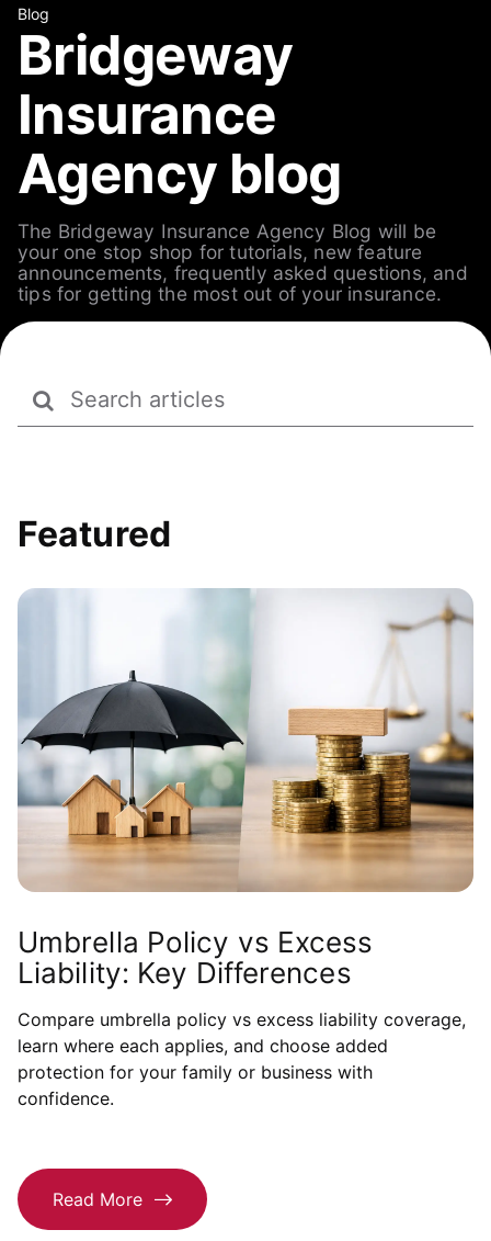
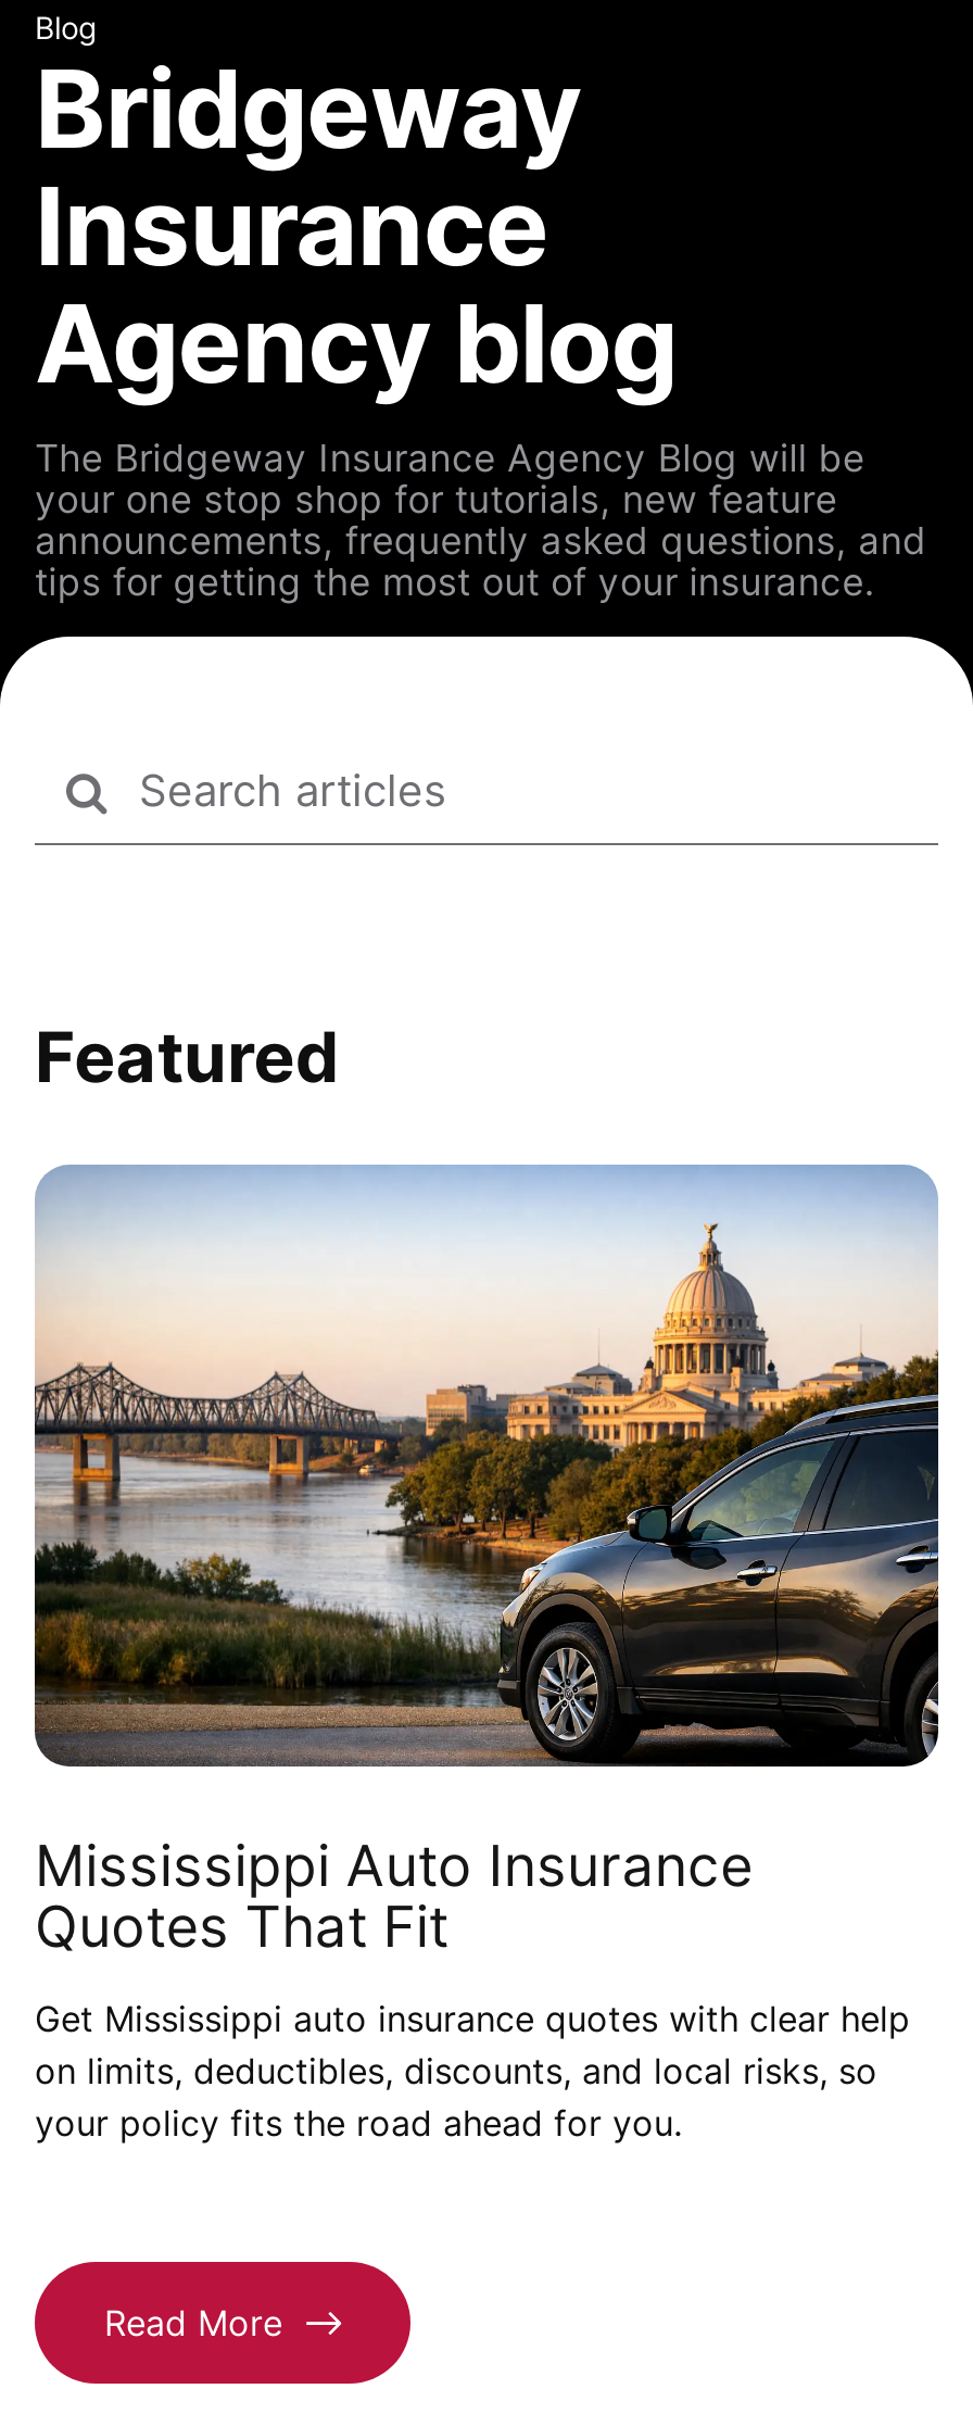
[18,589,475,990] [image] | Umbrella Policy vs Excess | Liability: Key Differences -> [33,1165,940,1960] [image] | Mississippi Auto Insurance | Quotes That Fit
[18,1008,466,1109] Compare umbrella policy vs excess liability coverage, | learn where each applies, and choose added | protection for your family or business with | confidence. -> [35,1997,910,2145] Get Mississippi auto insurance quotes with clear help | on limits, deductibles, discounts, and local risks, so | your policy fits the road ahead for you.

